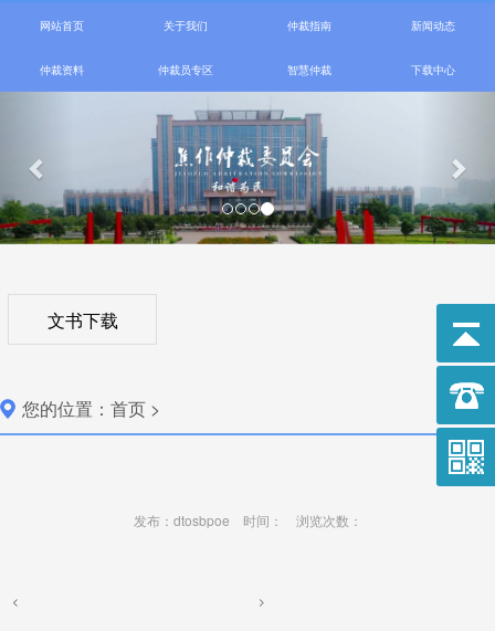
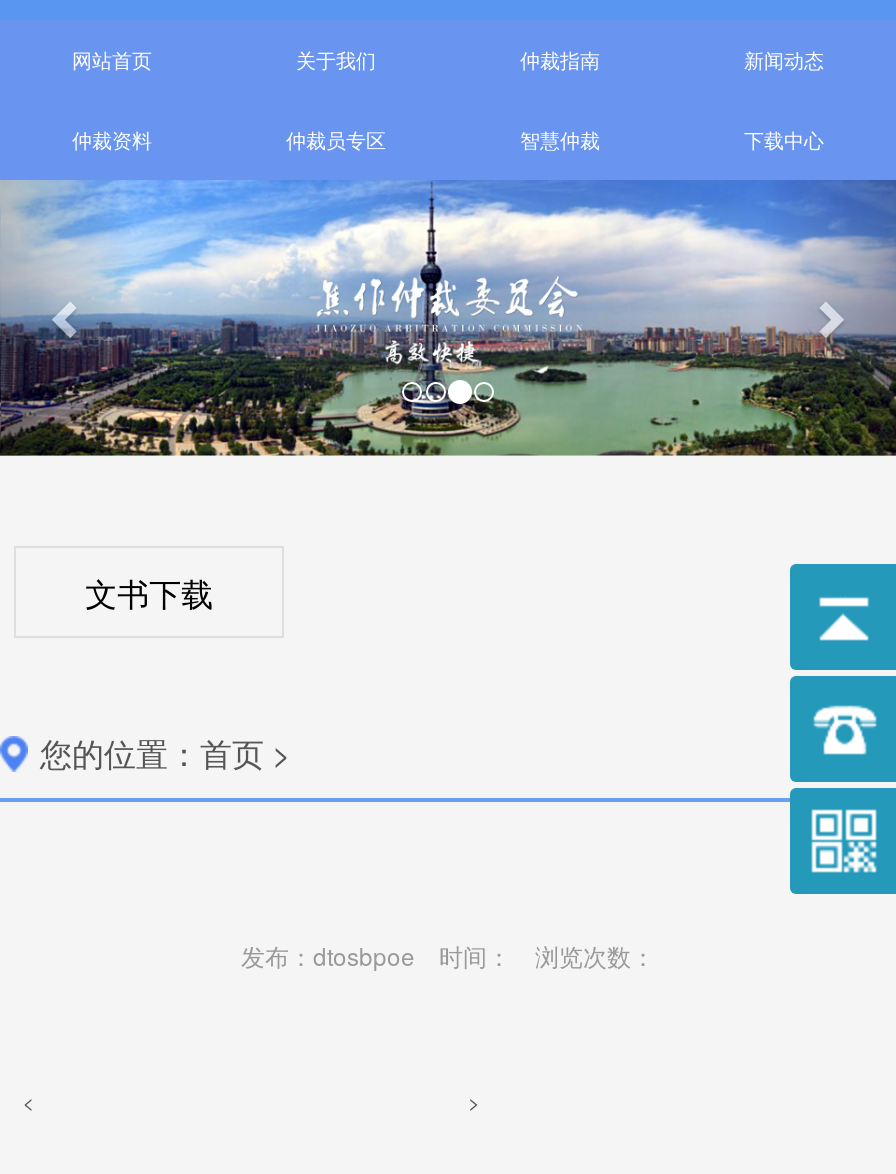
[3,91,492,245] [image] -> [6,180,890,458] [image]

